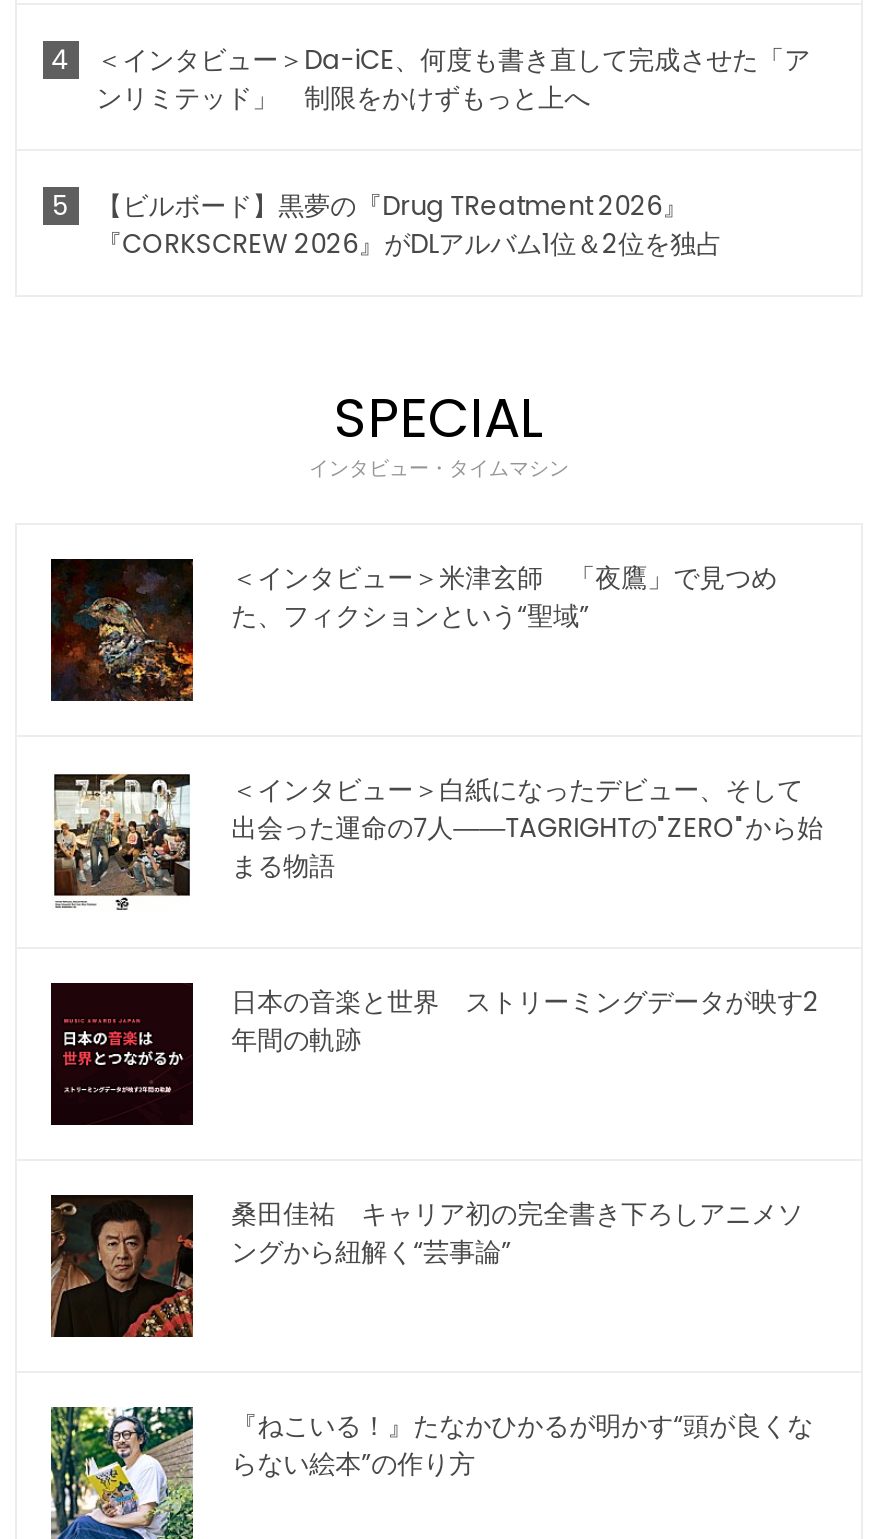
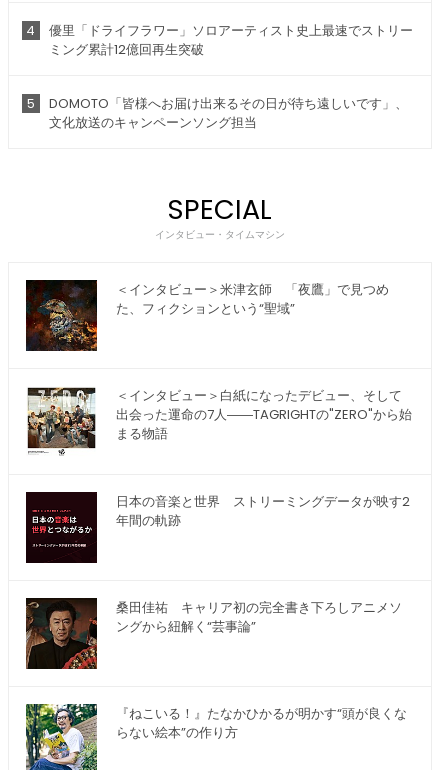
[96,42,810,118] ＜インタビュー＞Da-iCE、何度も書き直して完成させた「ア | ンリミテッド」 制限をかけずもっと上へ -> [49,21,413,59] 優里「ドライフラワー」ソロアーティスト史上最速でストリー | ミング累計12億回再生突破
[96,188,722,264] 【ビルボード】黒夢の『Drug TReatment 2026』 | 『CORKSCREW 2026』がDLアルバム1位＆2位を独占 -> [49,94,408,132] DOMOTO「皆様へお届け出来るその日が待ち遠しいです」、 | 文化放送のキャンペーンソング担当

